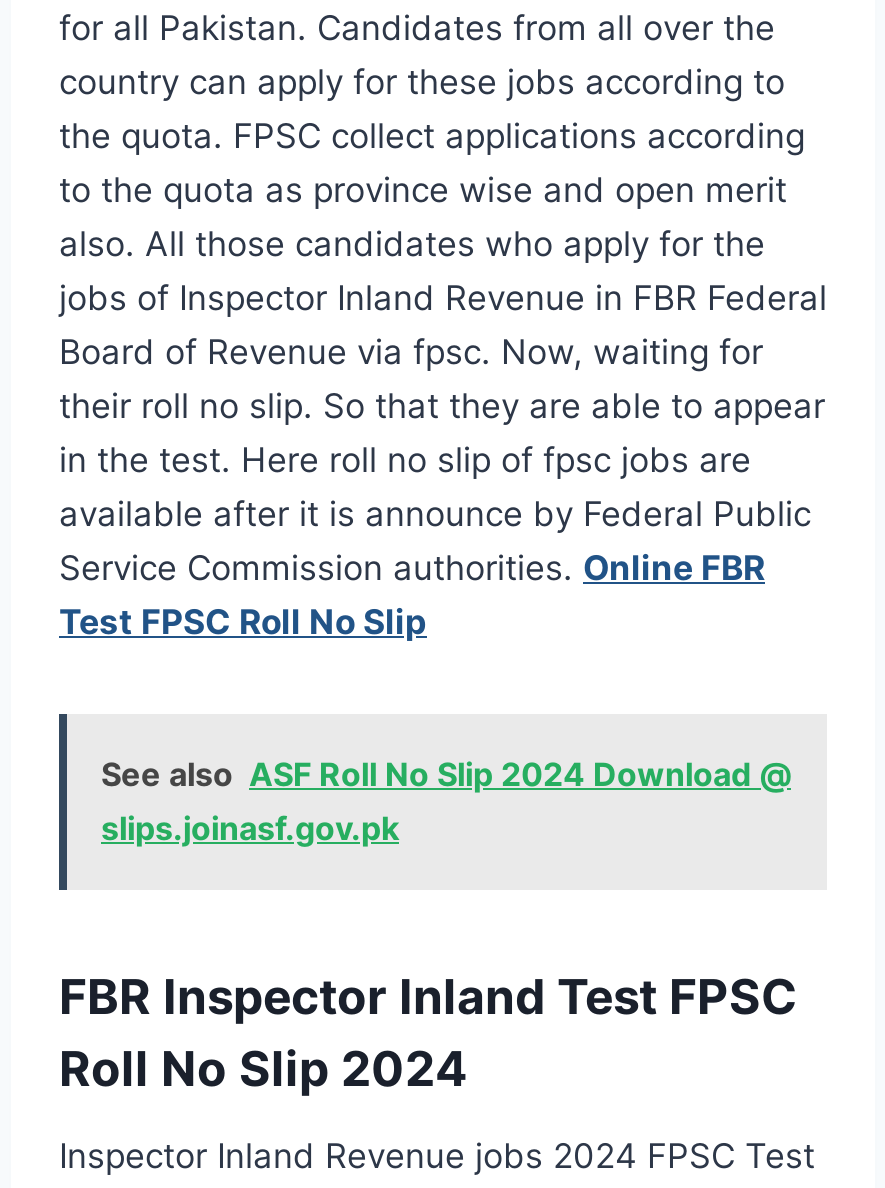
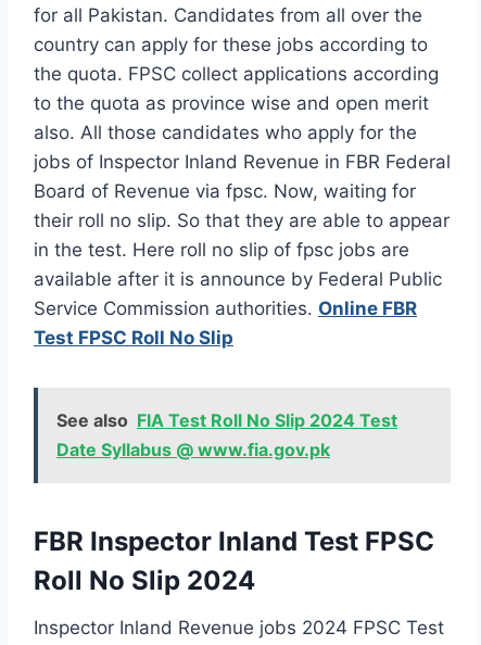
[101,754,791,848] See also ASF Roll No Slip 2024 Download @ | slips.joinasf.gov.pk -> [56,409,397,461] See also FIA Test Roll No Slip 2024 Test | Date Syllabus @ www.fia.gov.pk

